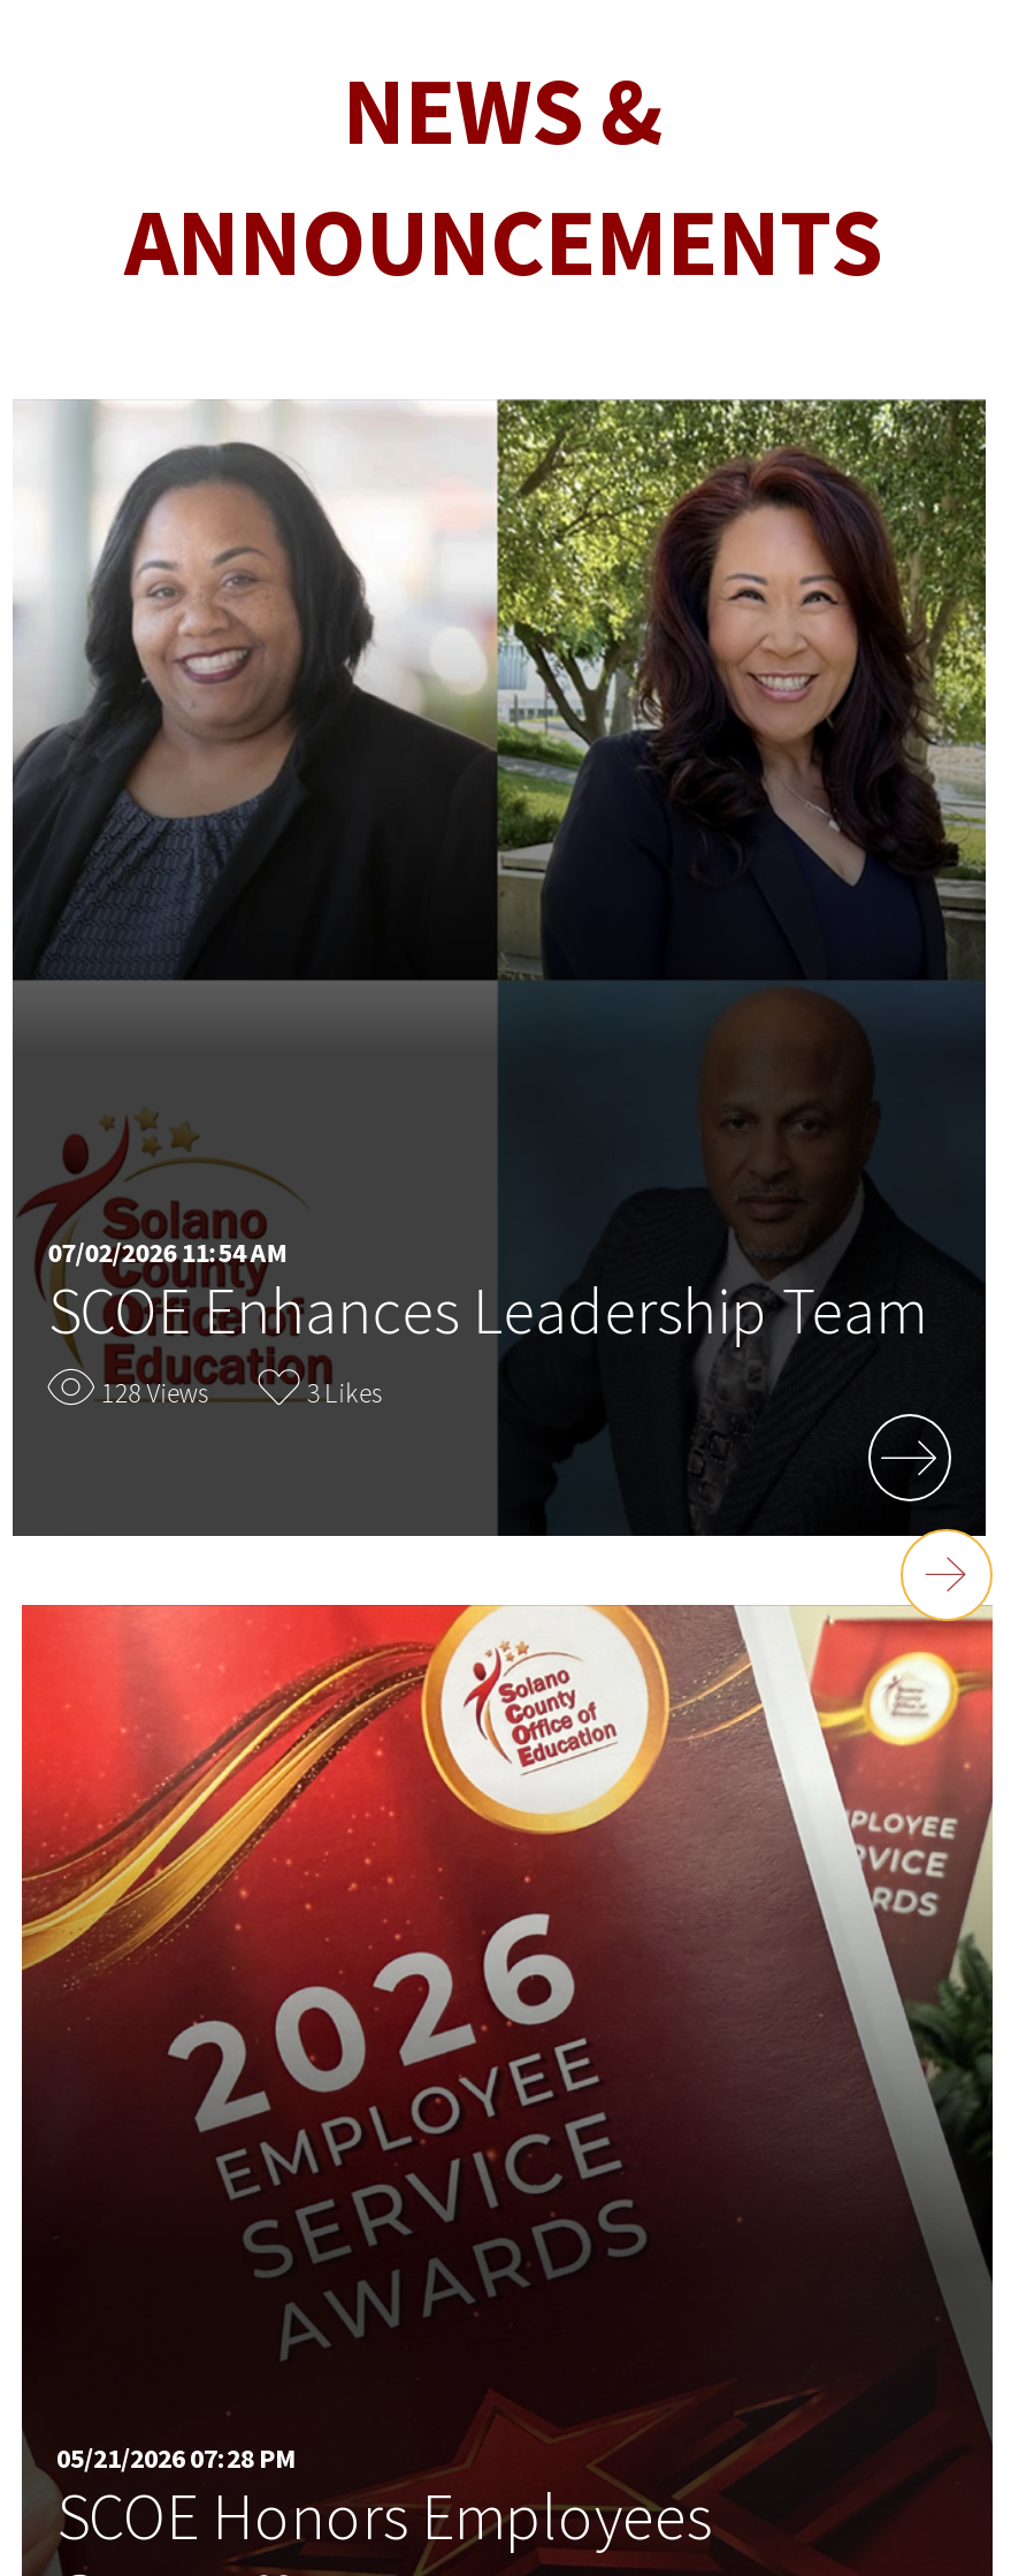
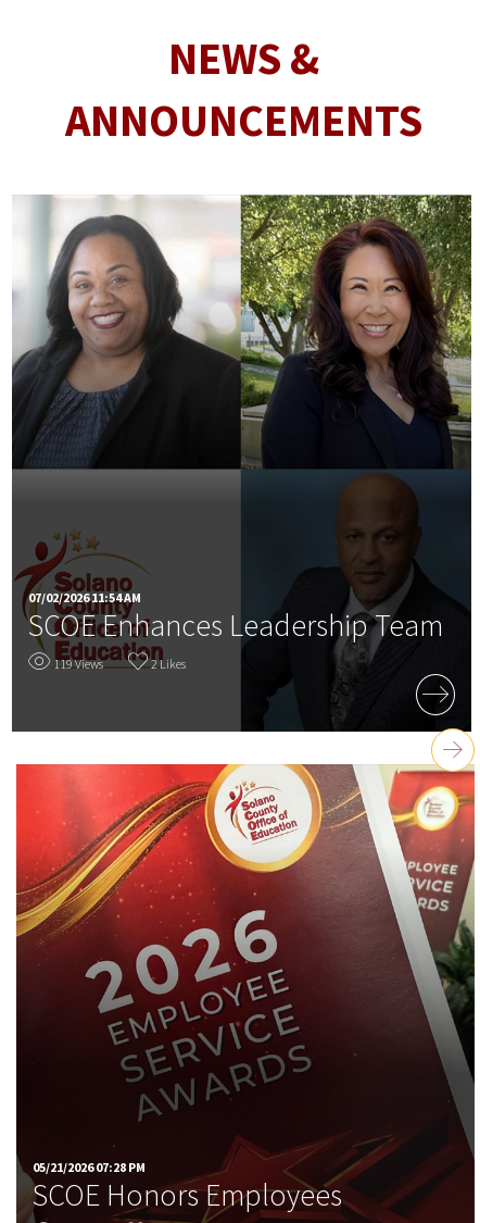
[101,1375,206,1410] 128 Views -> [53,656,103,672] 119 Views
[307,1375,380,1410] 3 Likes -> [151,656,185,672] 2 Likes

